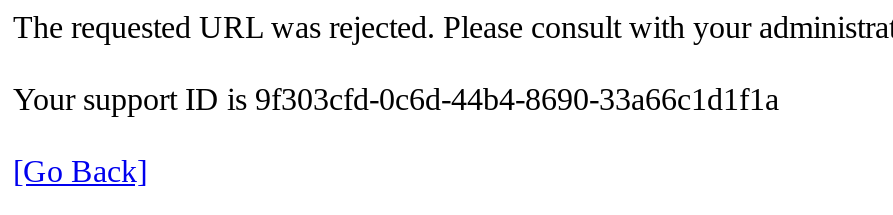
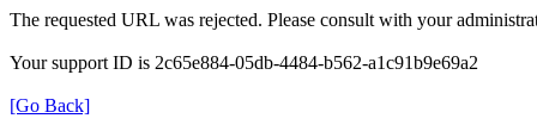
[13,82,779,116] Your support ID is 9f303cfd-0c6d-44b4-8690-33a66c1d1f1a -> [10,52,478,73] Your support ID is 2c65e884-05db-4484-b562-a1c91b9e69a2

